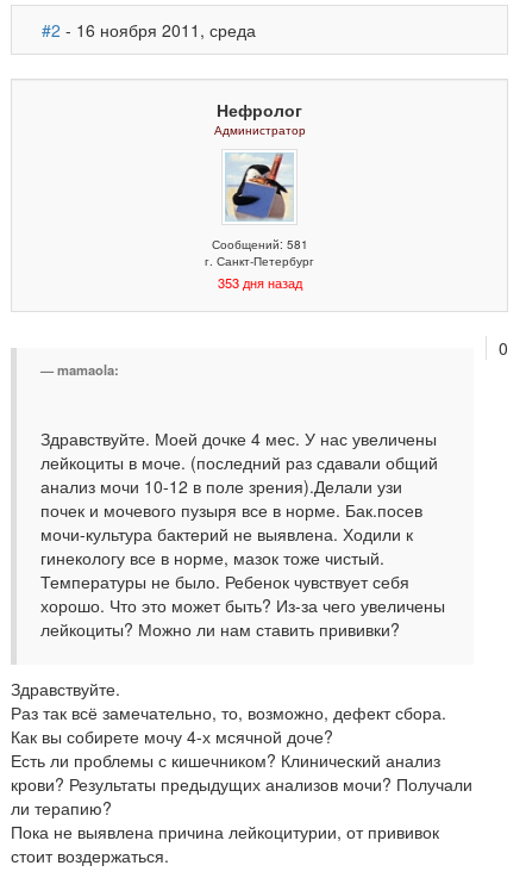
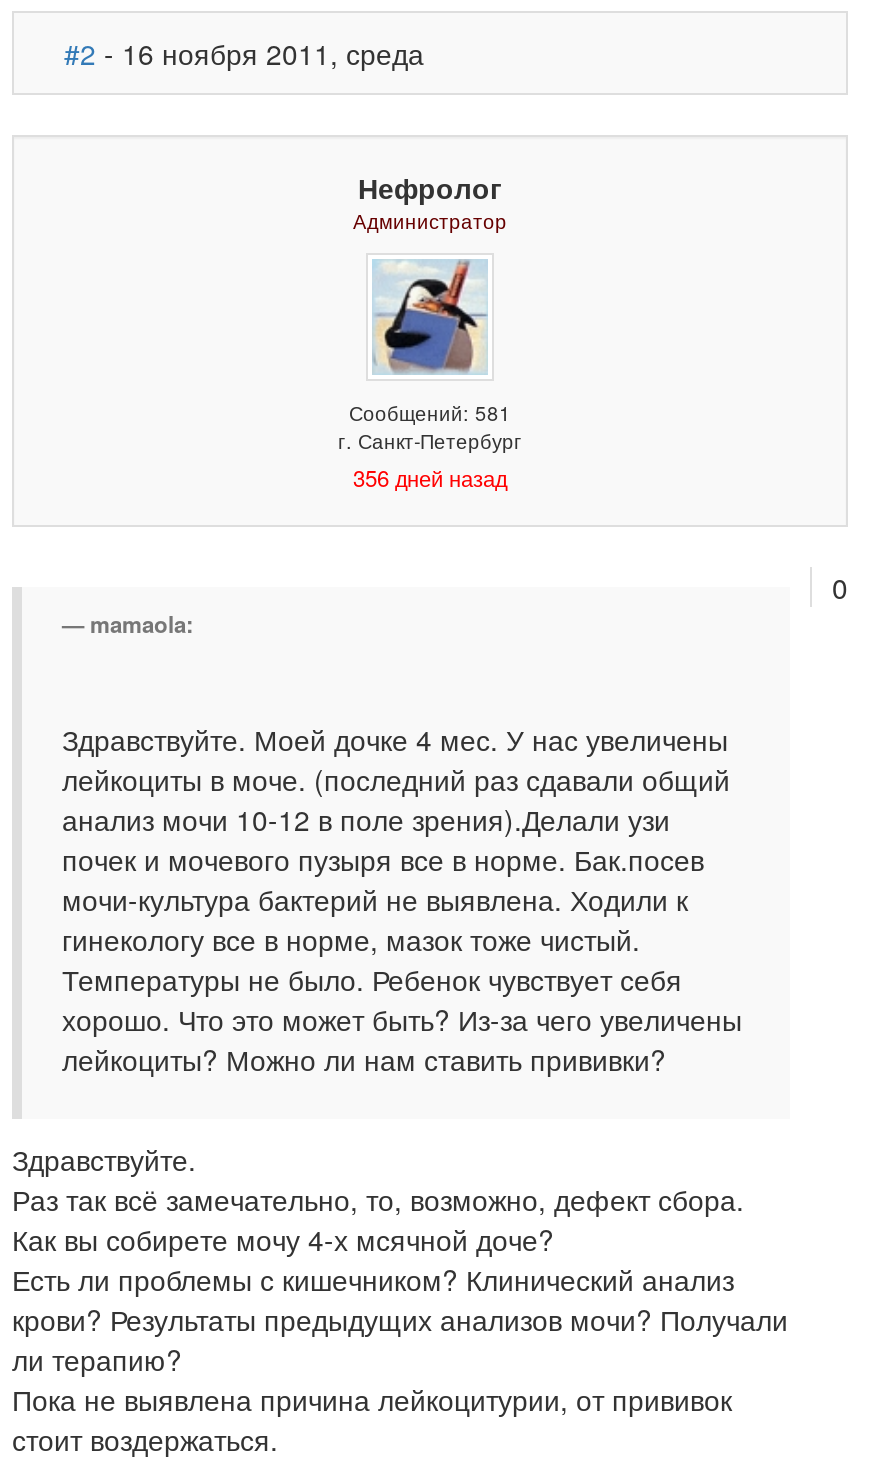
[217,273,302,292] 353 дня назад -> [353,461,507,493] 356 дней назад

